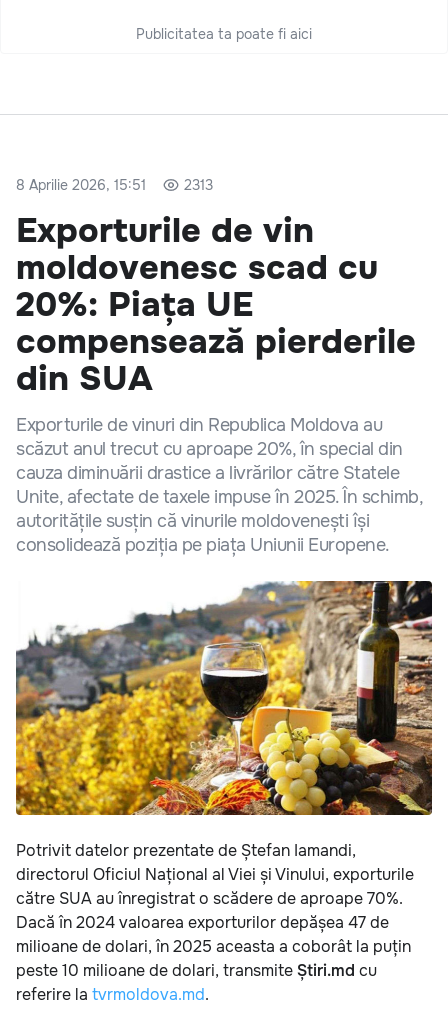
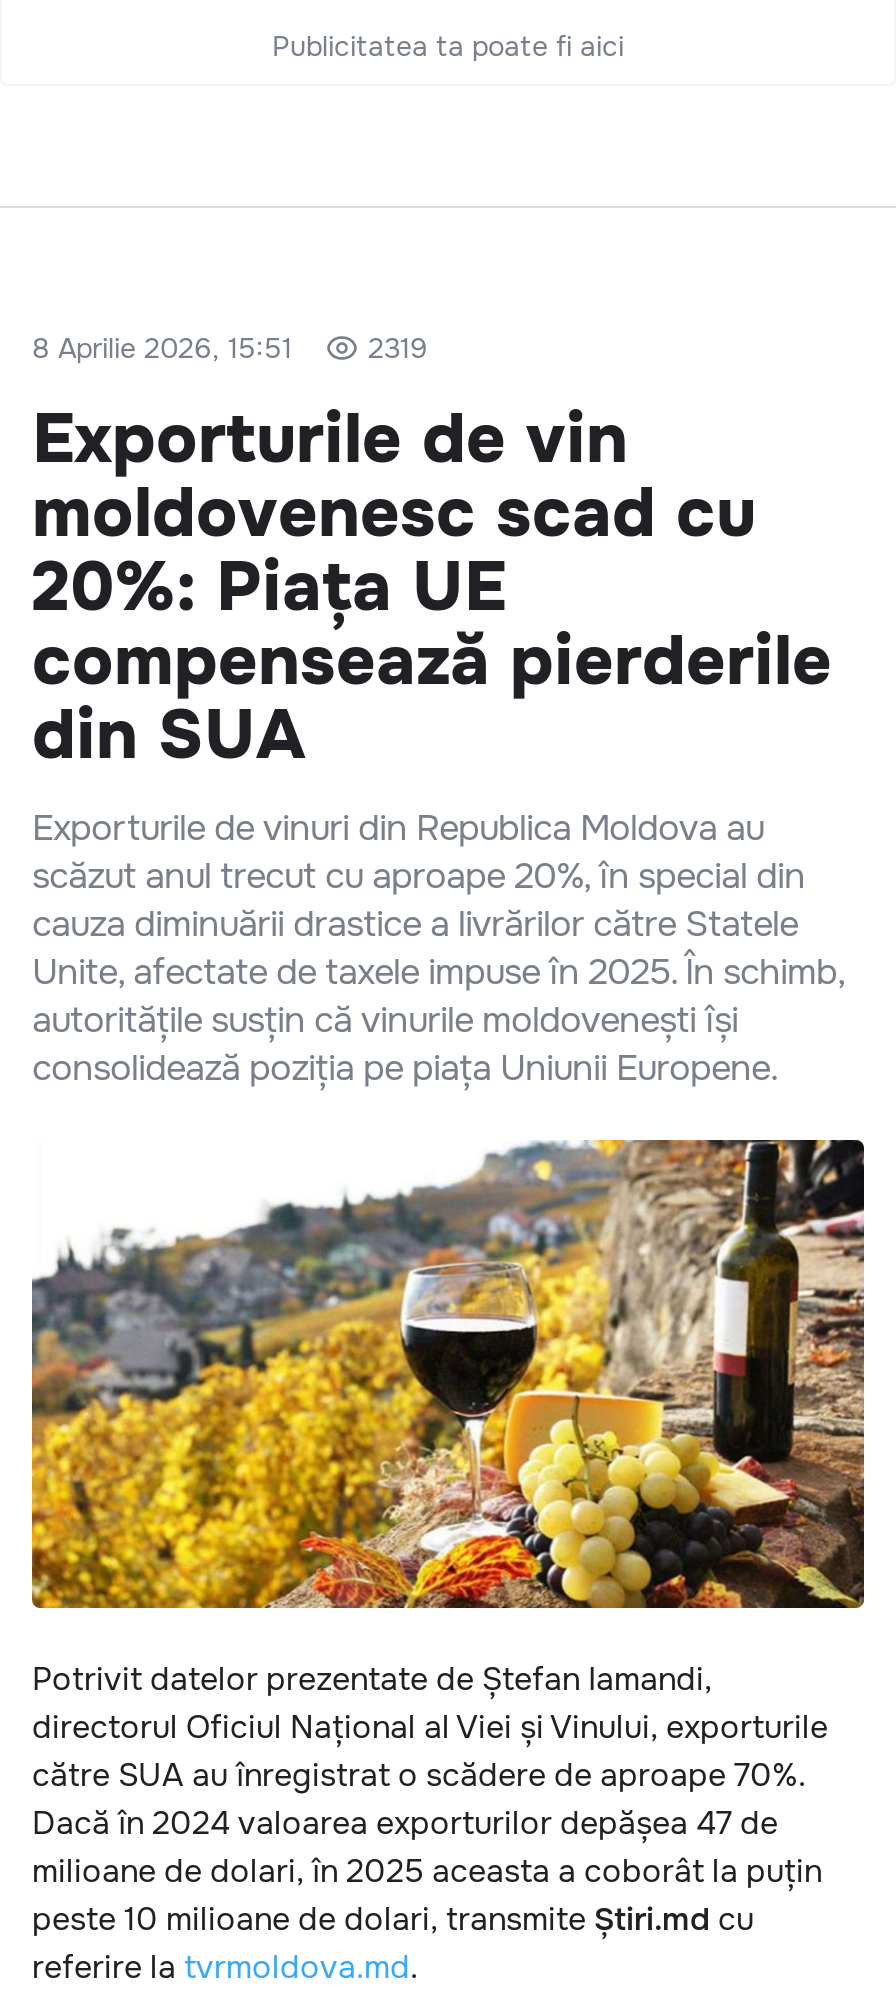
[184,176,213,194] 2313 -> [368,329,428,365] 2319

